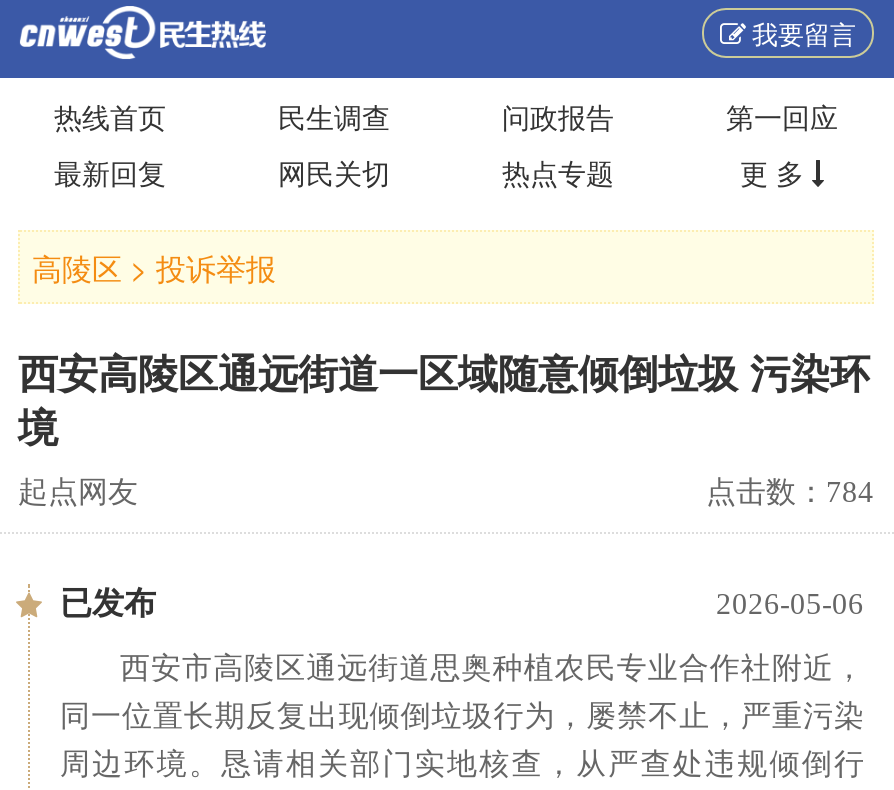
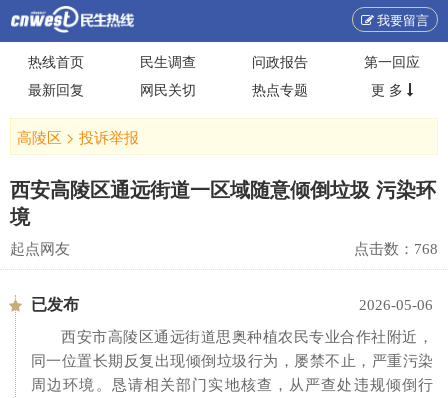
[706,476,874,508] 点击数：784 -> [354,241,438,257] 点击数：768

